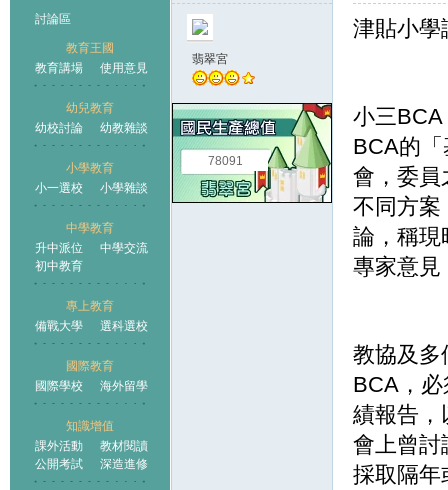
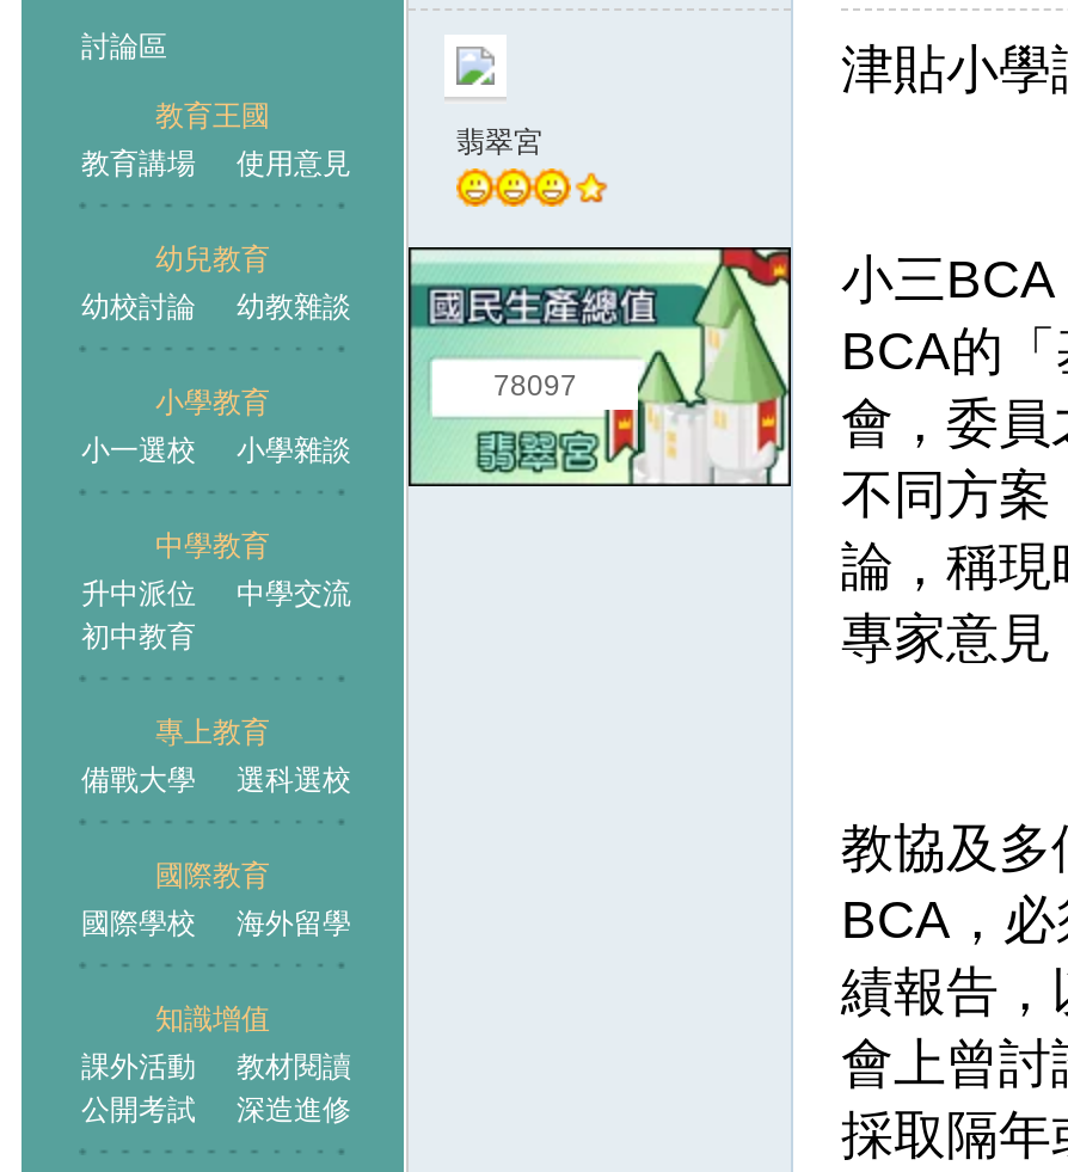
[207,154,242,168] 78091 -> [493,369,577,403] 78097

